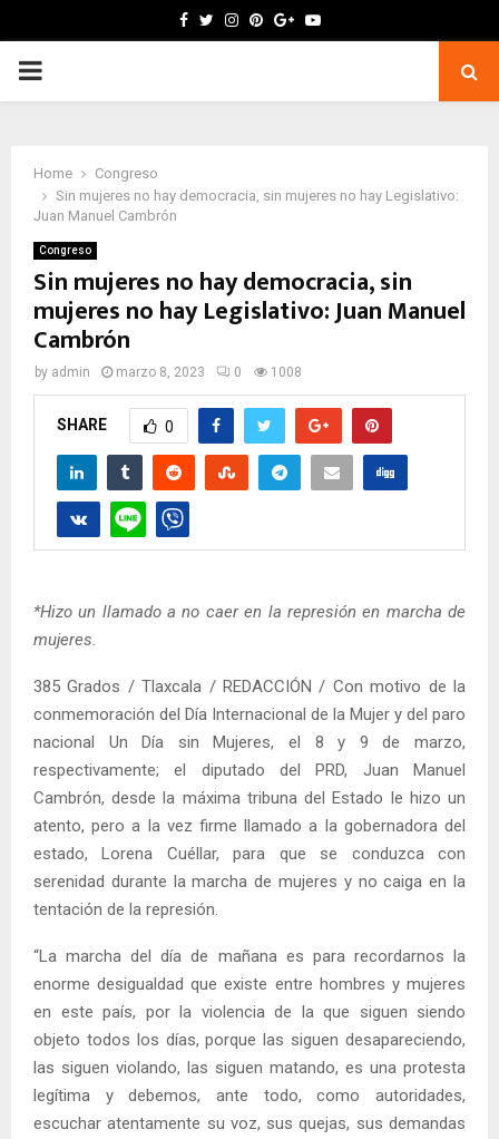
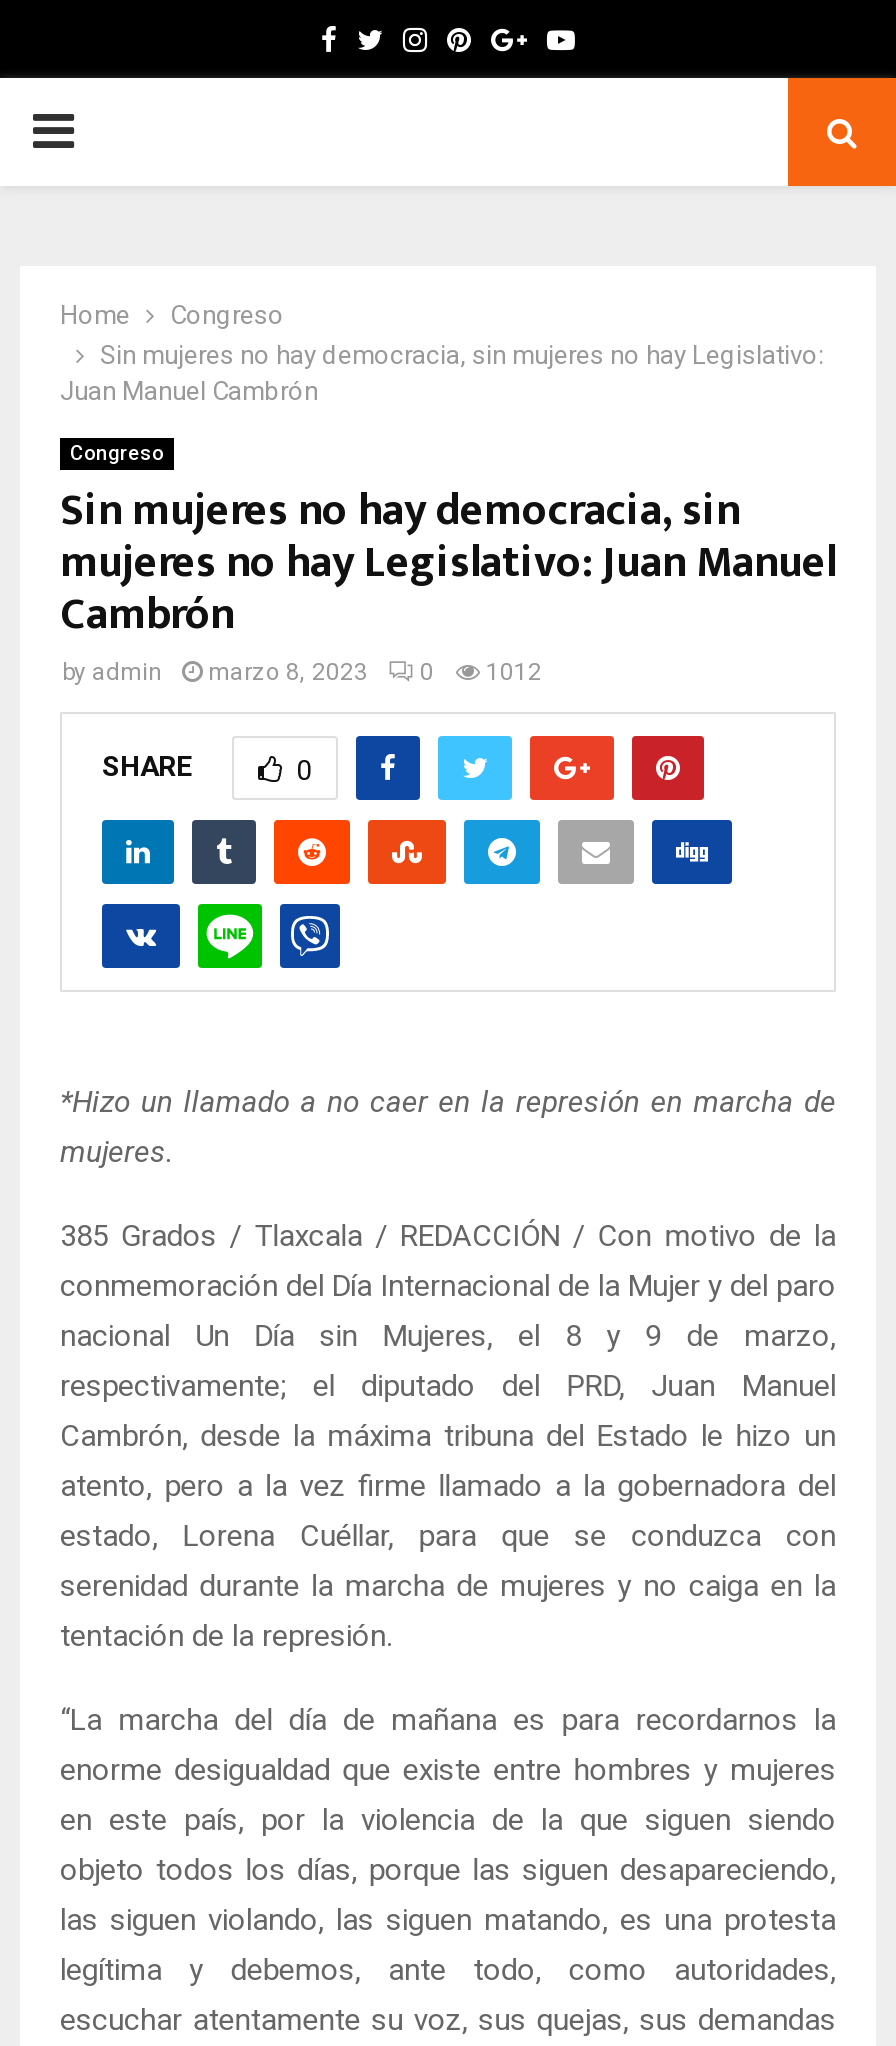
[35,364,302,380] by admin marzo 8, 2023 0 1008 -> [62,658,542,686] by admin marzo 8, 2023 0 1012

